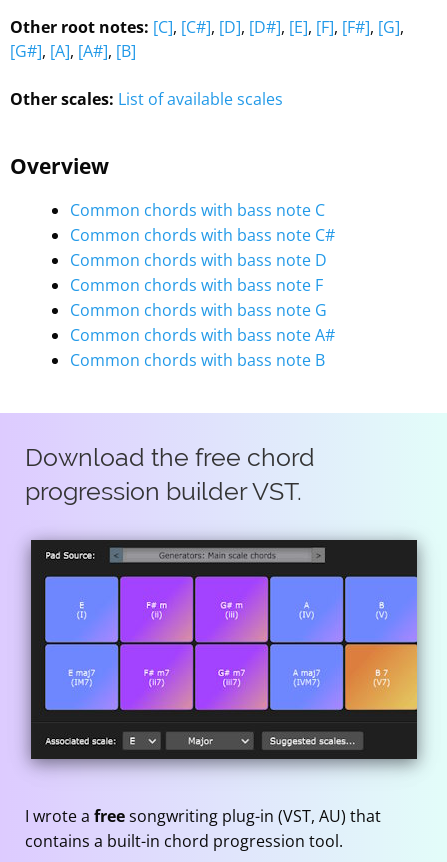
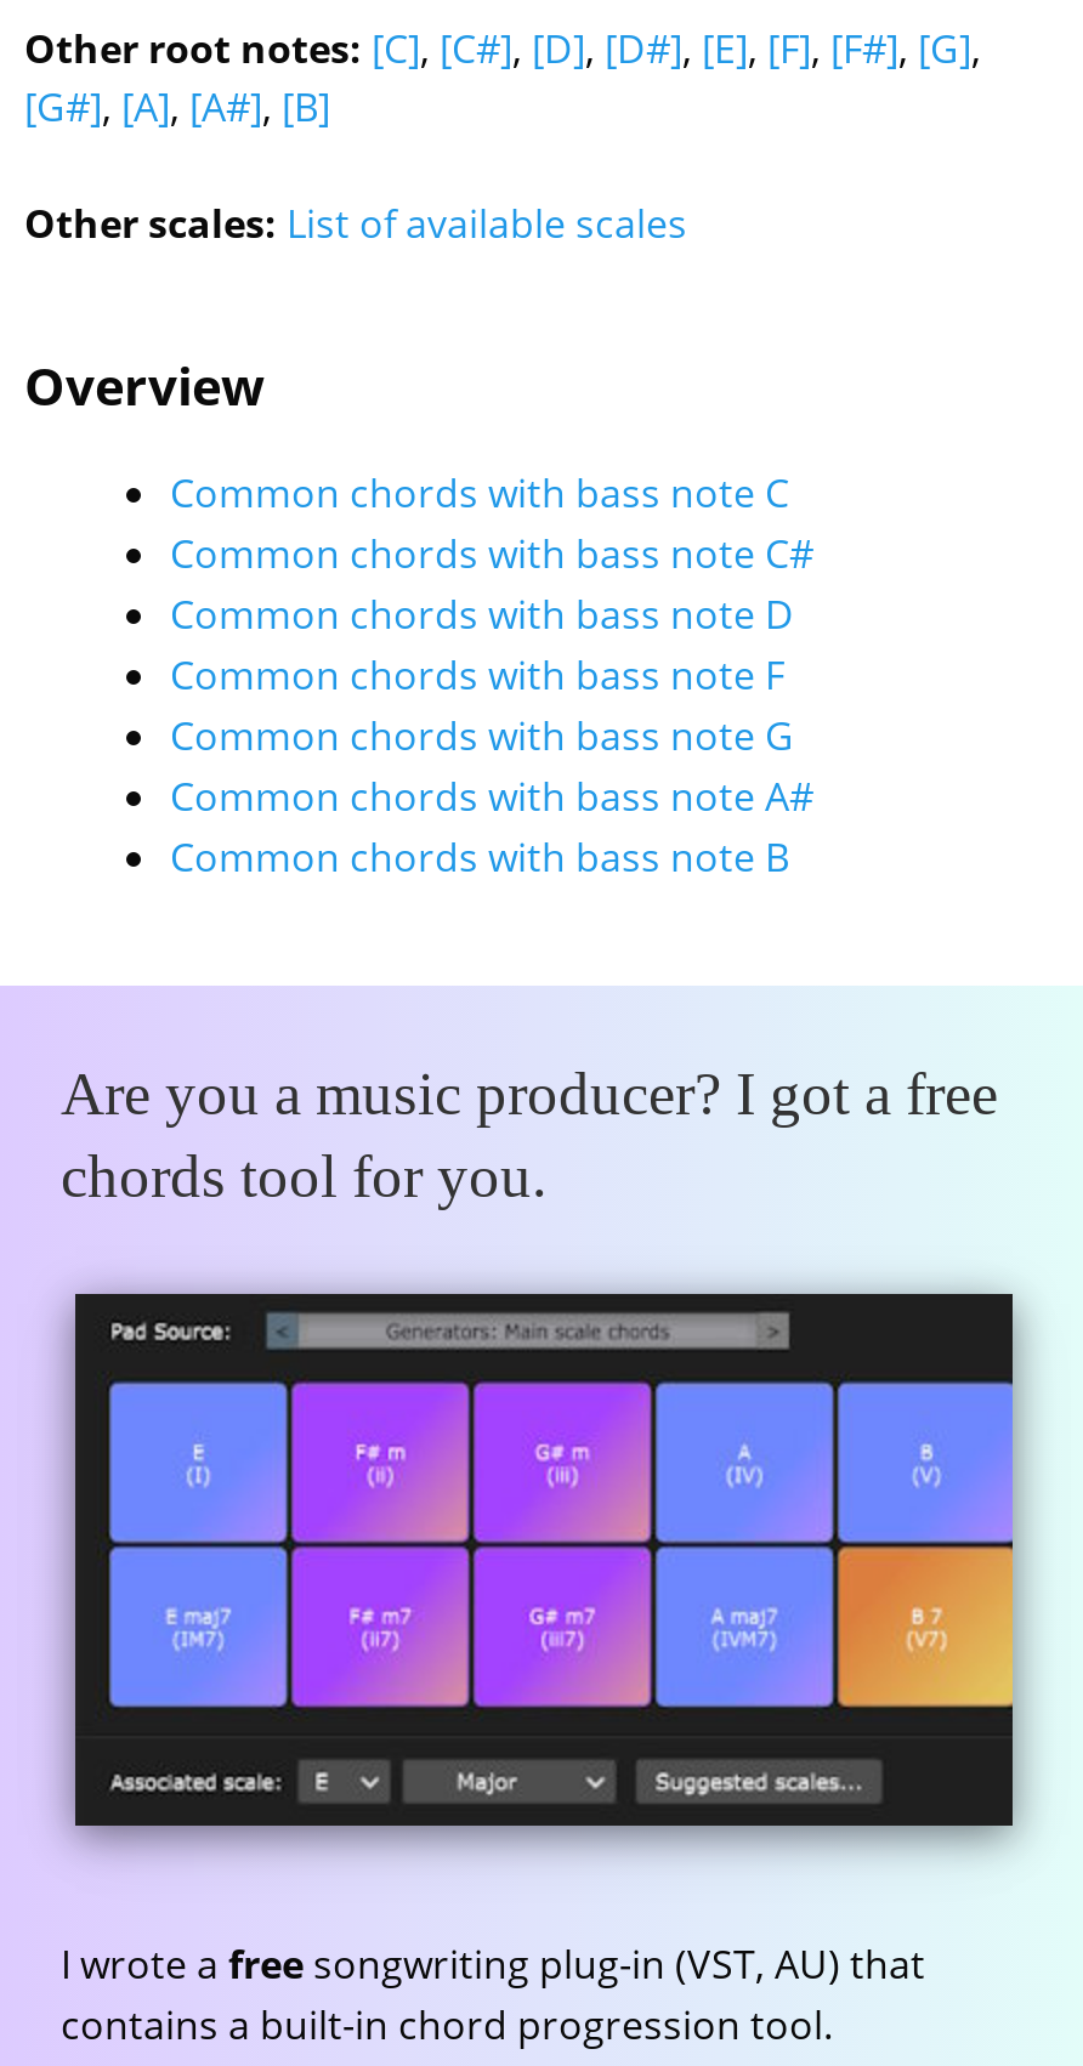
[25,442,315,505] Download the free chord | progression builder VST. -> [61,1060,998,1208] Are you a music producer? I got a free | chords tool for you.

